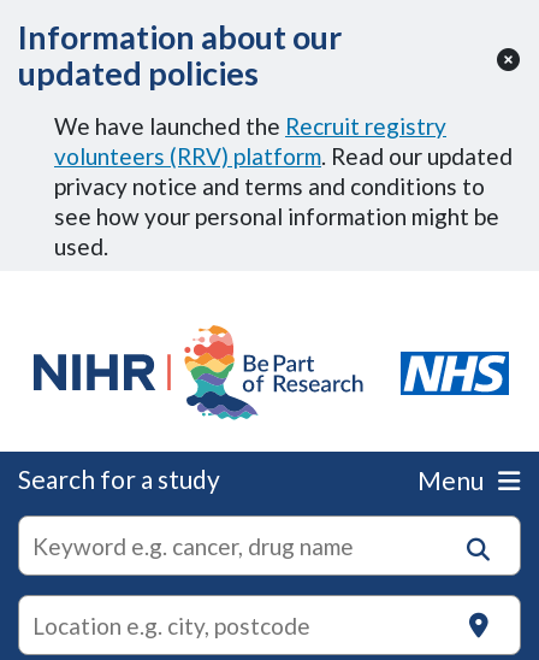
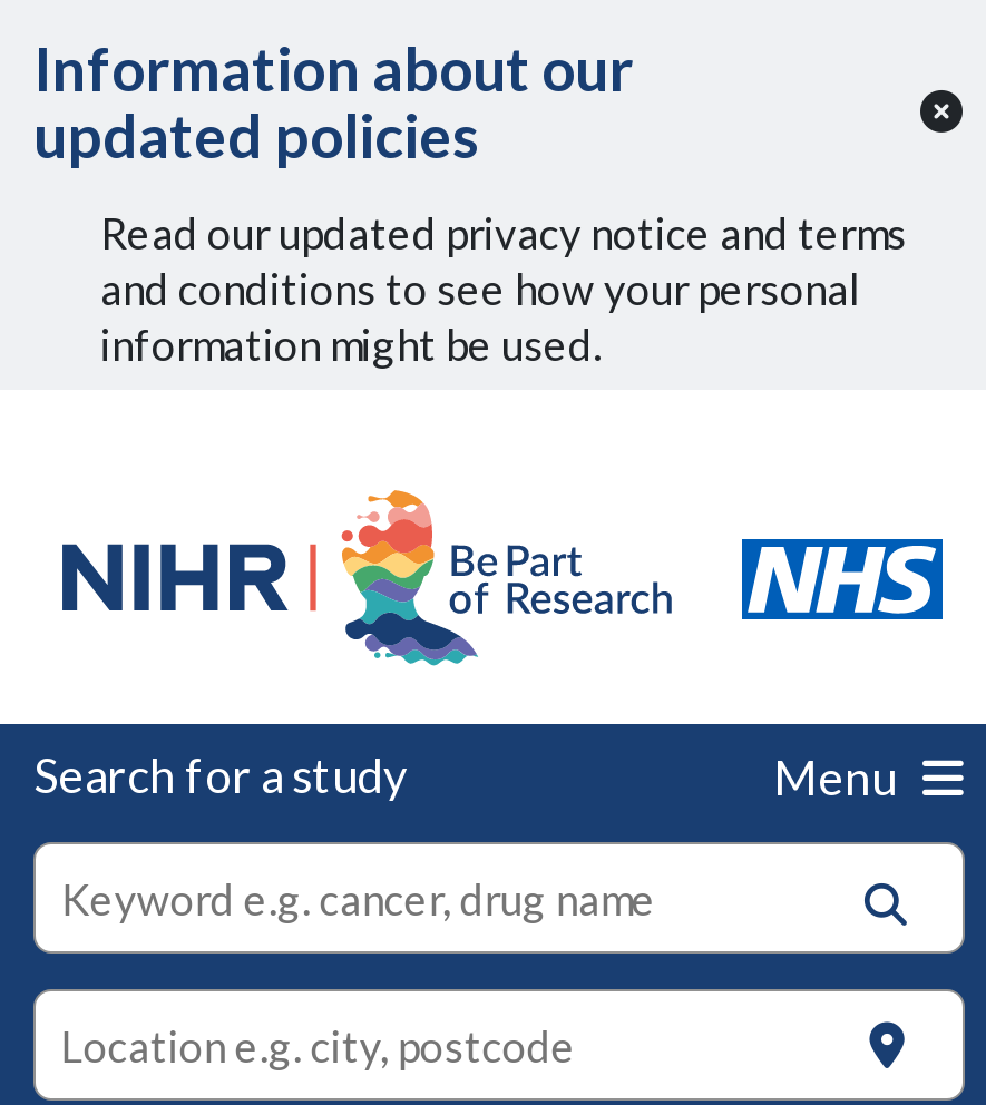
[54,112,513,260] We have launched the Recruit registry | volunteers (RRV) platform. Read our updated | privacy notice and terms and conditions to | see how your personal information might be | used. -> [100,207,907,370] Read our updated privacy notice and terms | and conditions to see how your personal | information might be used.

